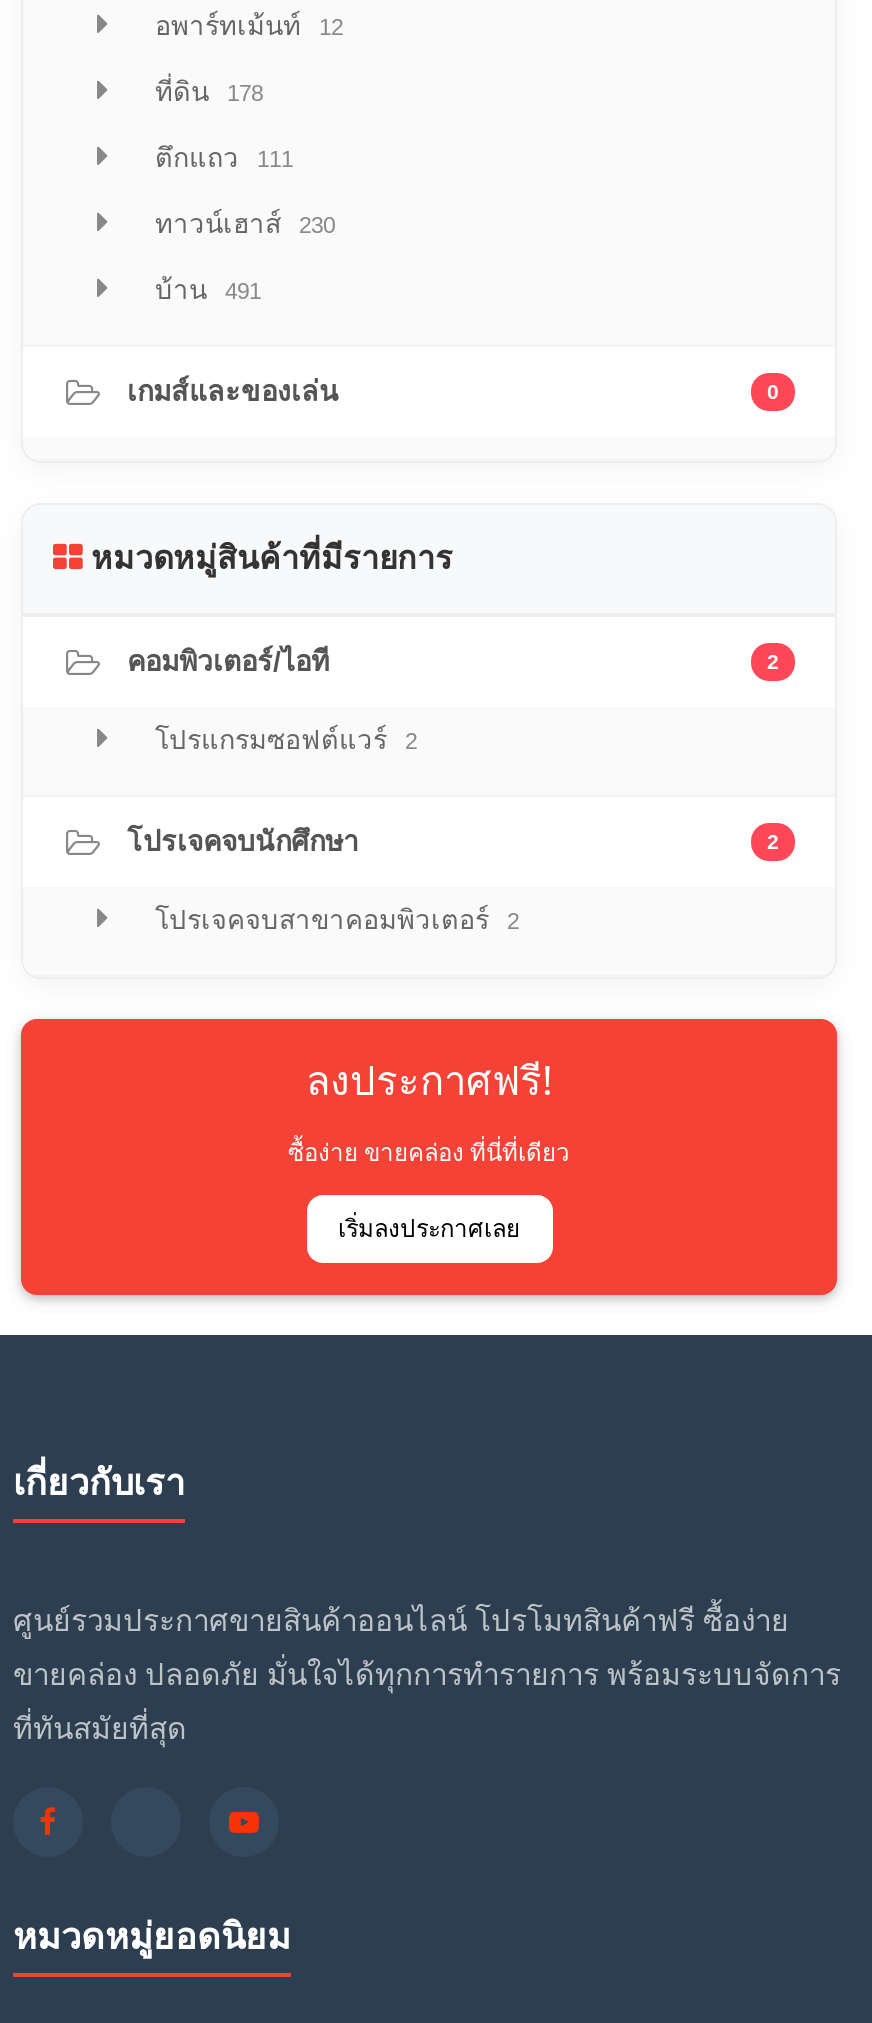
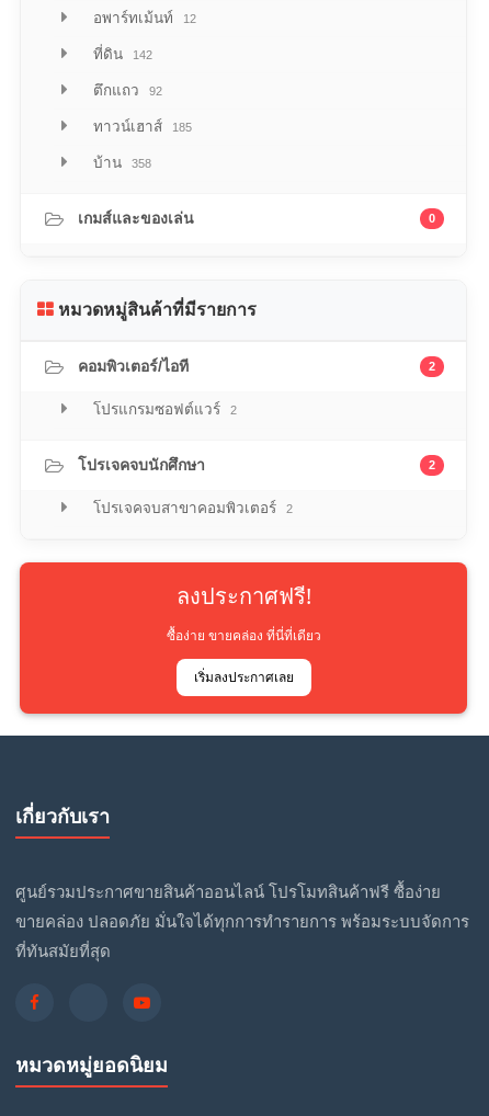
[147,78,263,108] ที่ดิน 178 -> [89,46,152,63] ที่ดิน 142
[147,144,293,174] ตึกแถว 111 -> [89,83,162,99] ตึกแถว 92
[147,210,335,240] ทาวน์เฮาส์ 230 -> [89,119,192,135] ทาวน์เฮาส์ 185
[147,276,261,306] บ้าน 491 -> [89,155,151,171] บ้าน 358

